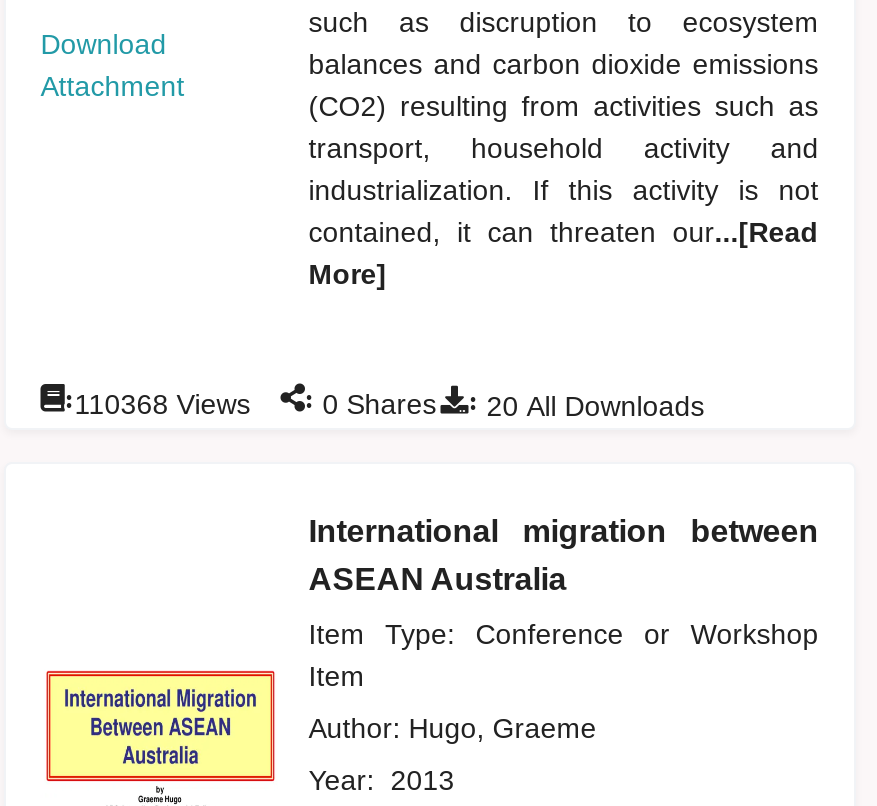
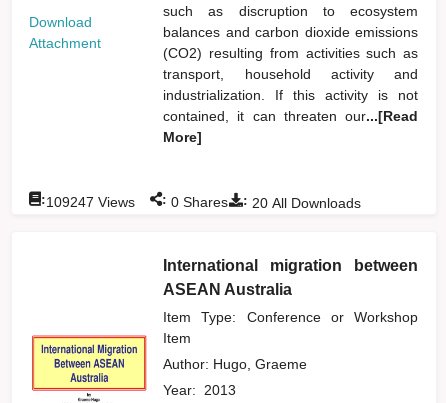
[64,384,704,422] :110368 Views : 0 Shares : 20 All Downloads -> [41,192,361,211] :109247 Views : 0 Shares : 20 All Downloads

